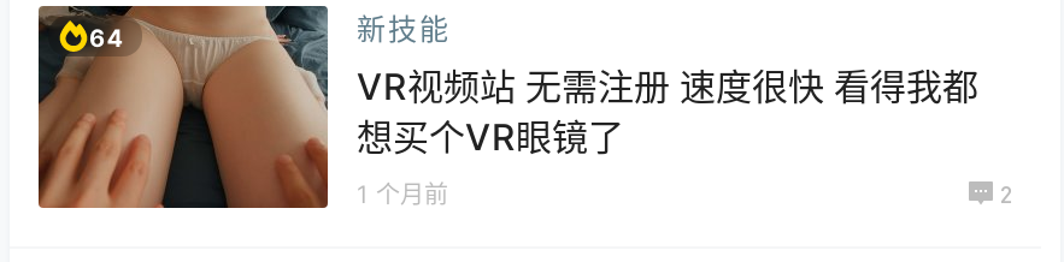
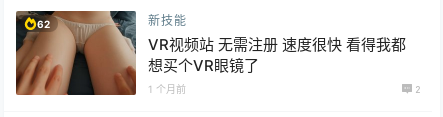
[89,22,124,50] 64 -> [37,17,51,29] 62

